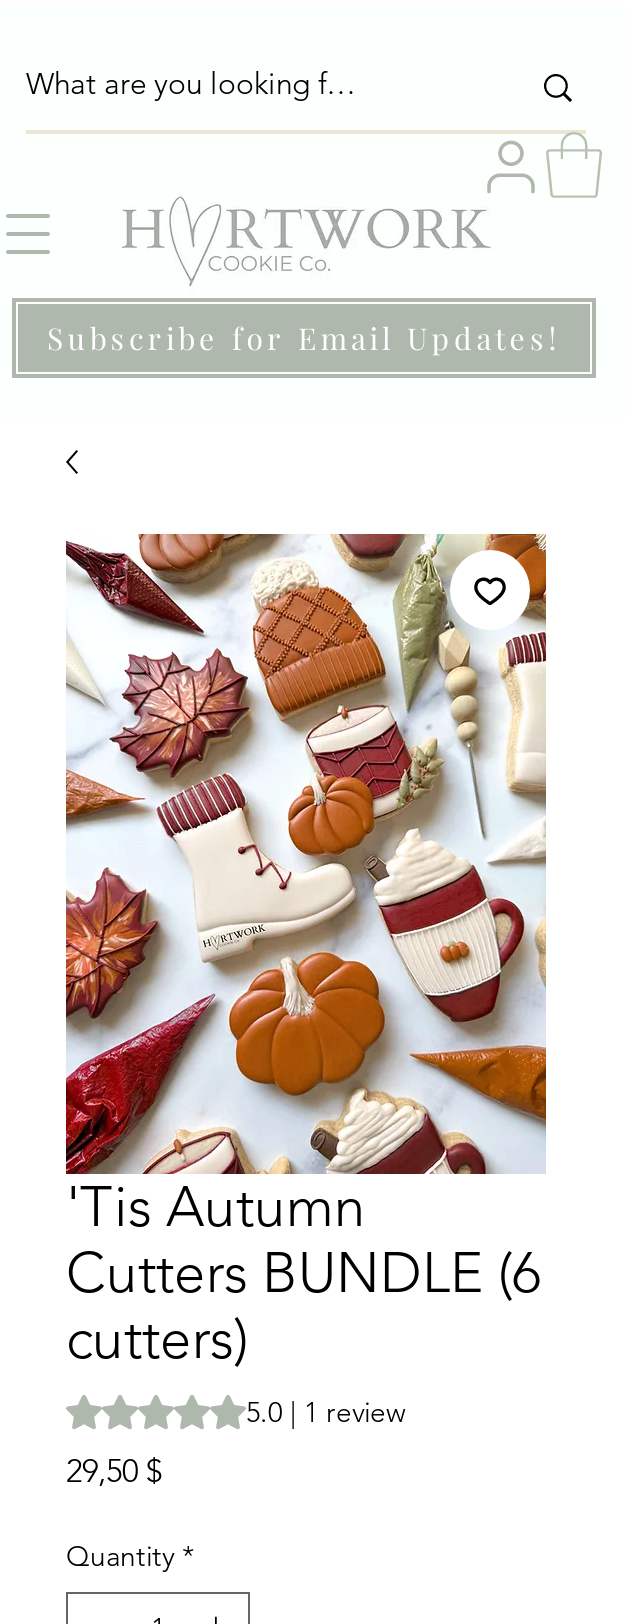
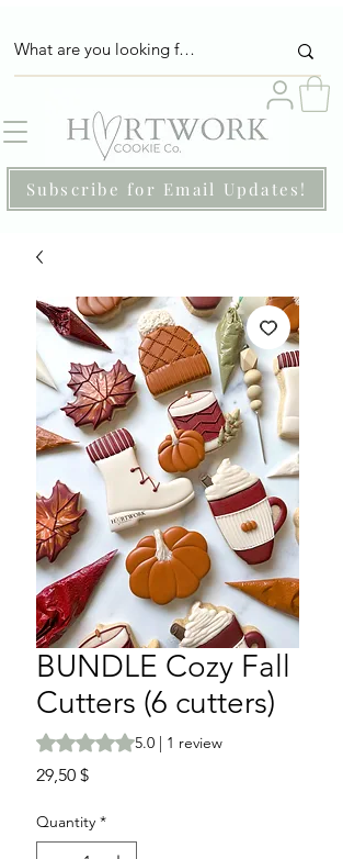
[66,1175,542,1373] 'Tis Autumn | Cutters BUNDLE (6 | cutters) -> [36,648,290,721] BUNDLE Cozy Fall | Cutters (6 cutters)

